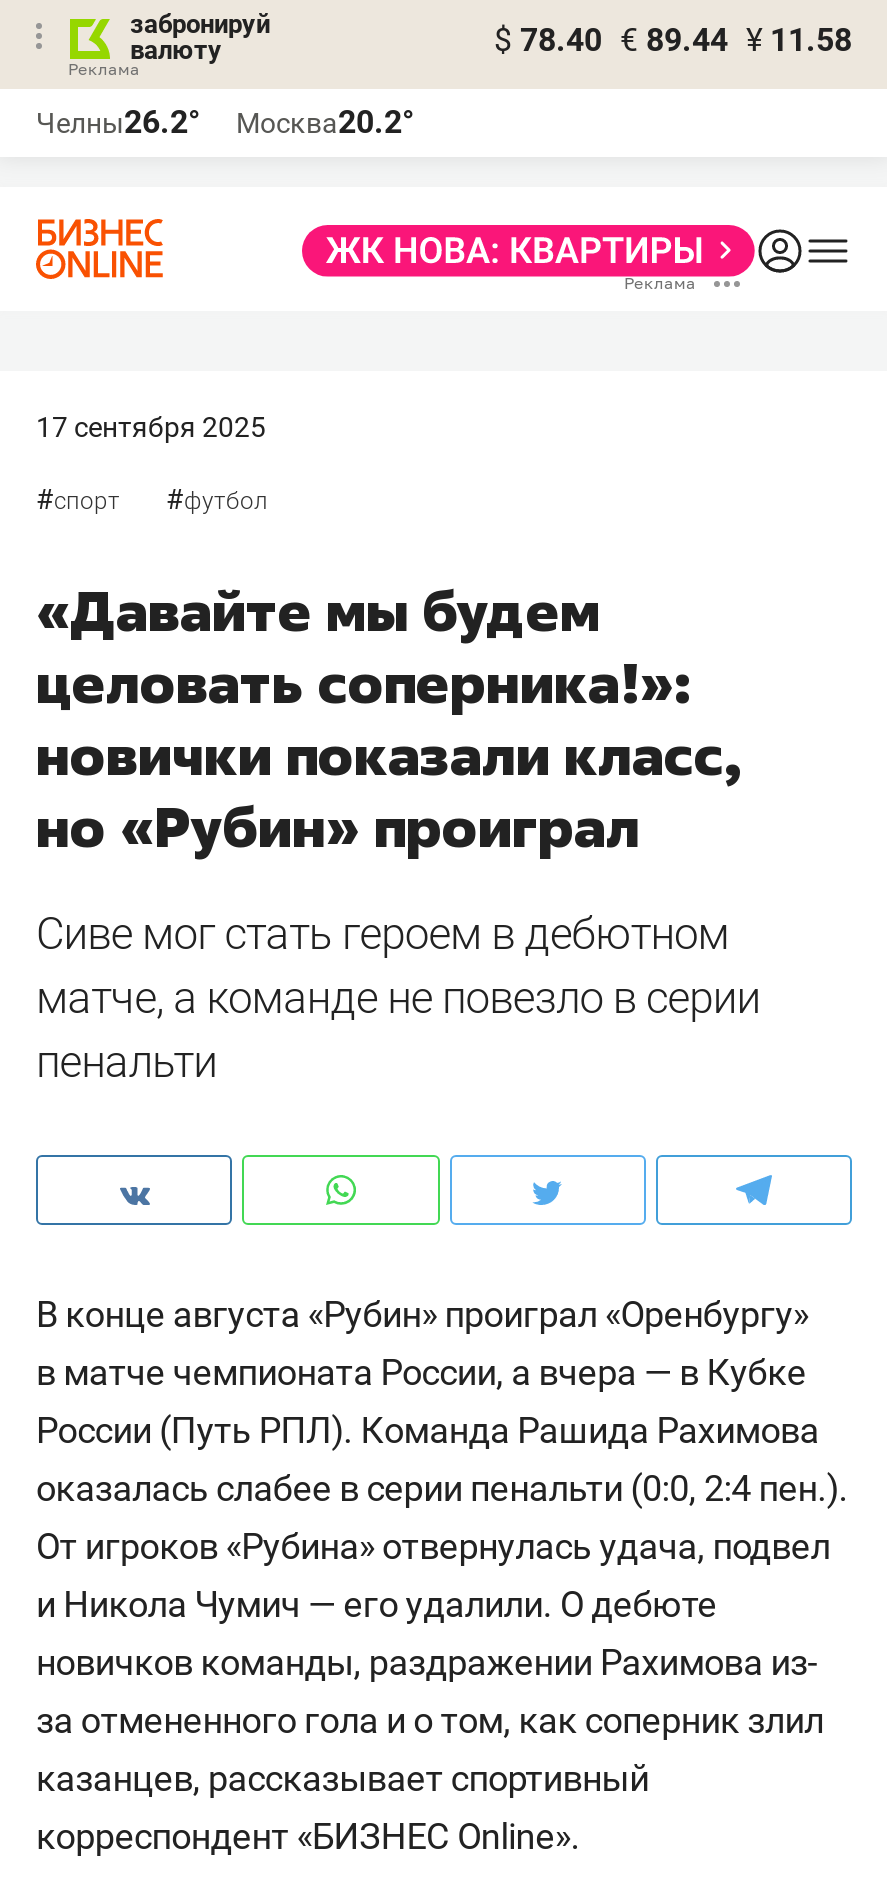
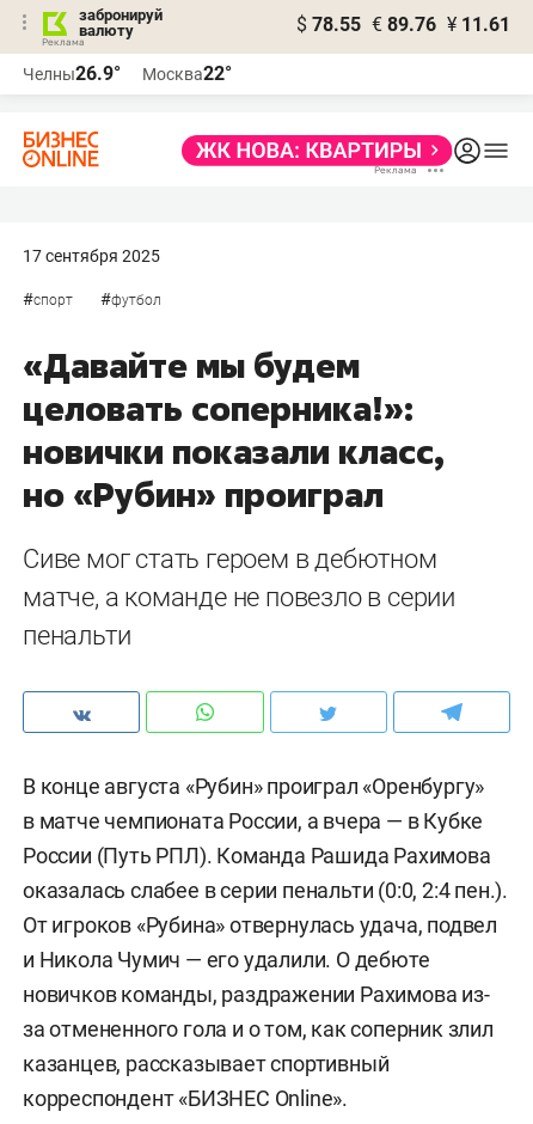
[494,21,852,59] $ 78.40 € 89.44 ¥ 11.58 -> [296,13,510,36] $ 78.55 € 89.76 ¥ 11.61
[36,103,200,141] Челны26.2° -> [23,62,121,85] Челны26.9°
[236,103,414,141] Москва20.2° -> [142,62,232,85] Москва22°

